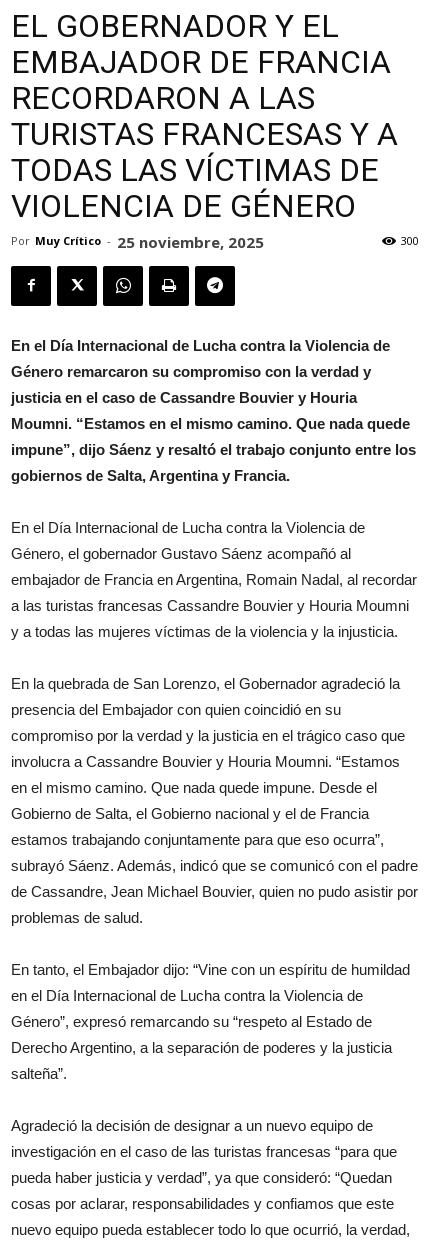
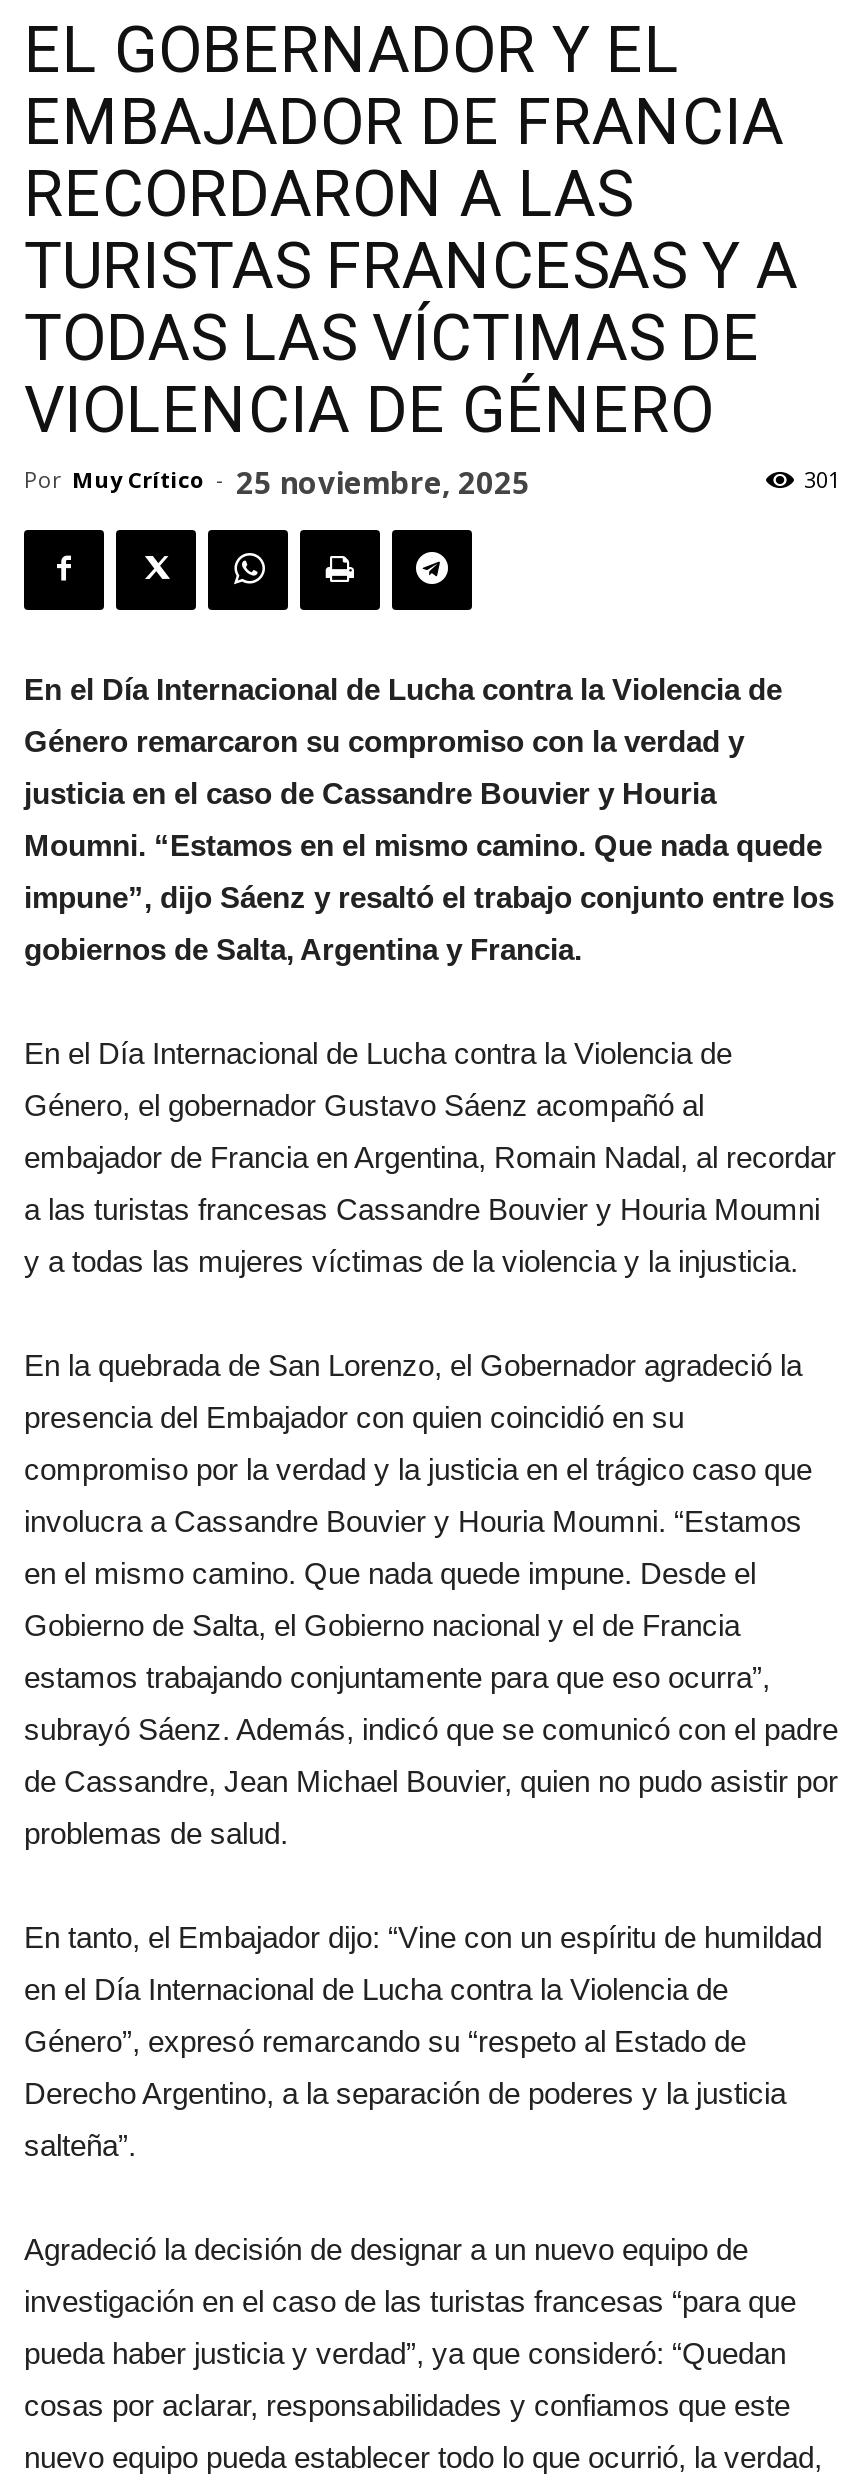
[401,233,419,248] 300 -> [804,464,840,494] 301

